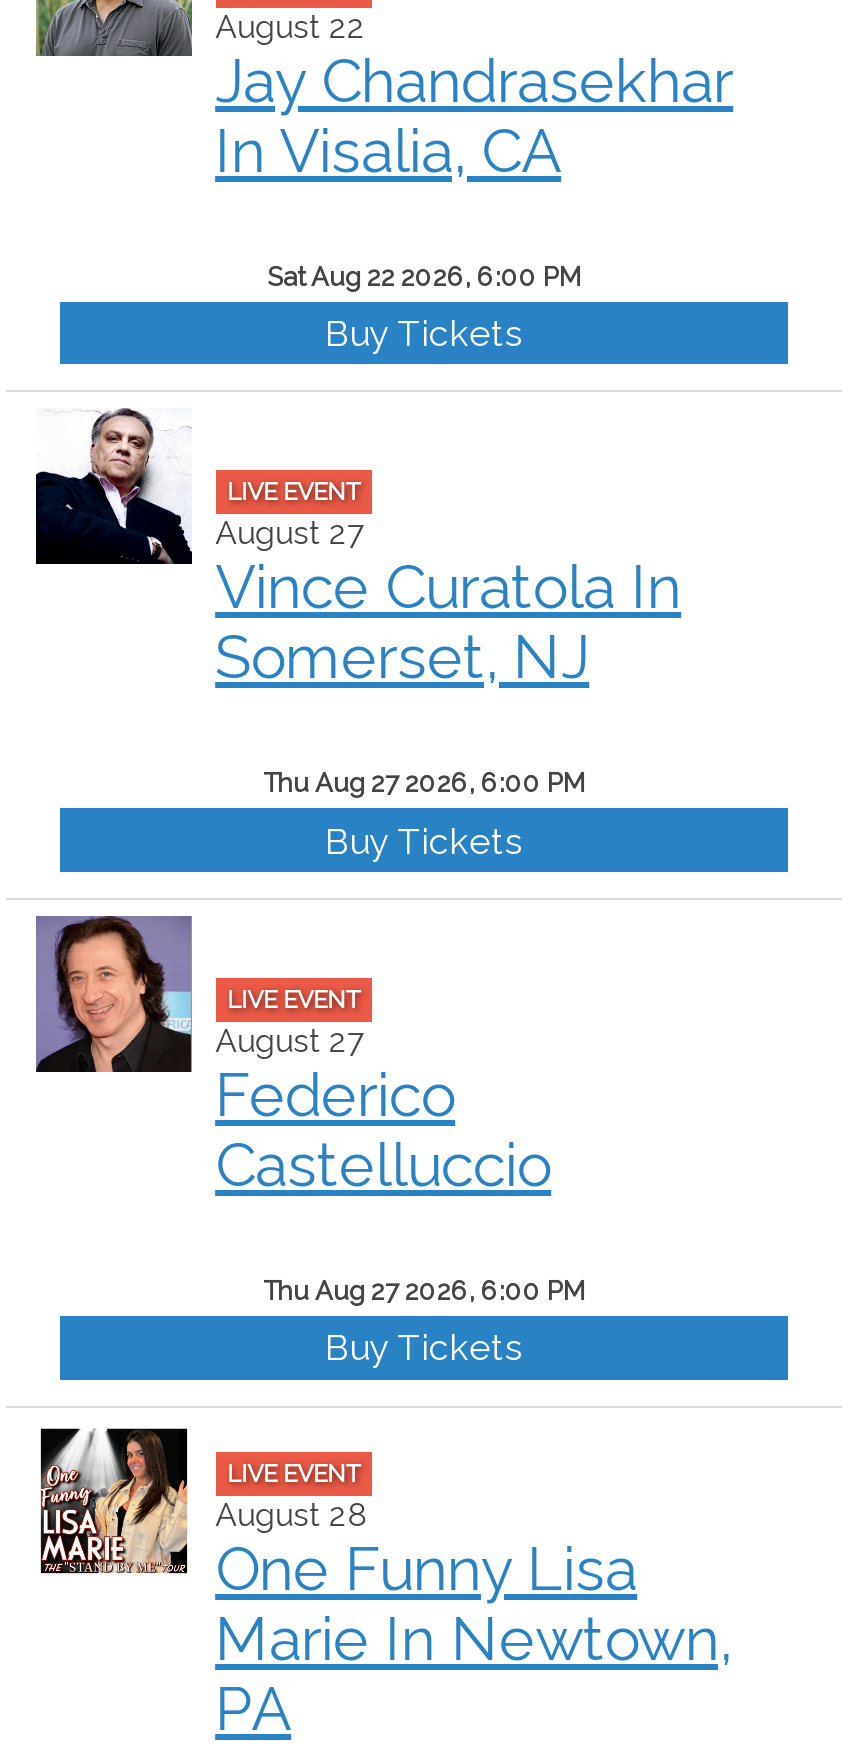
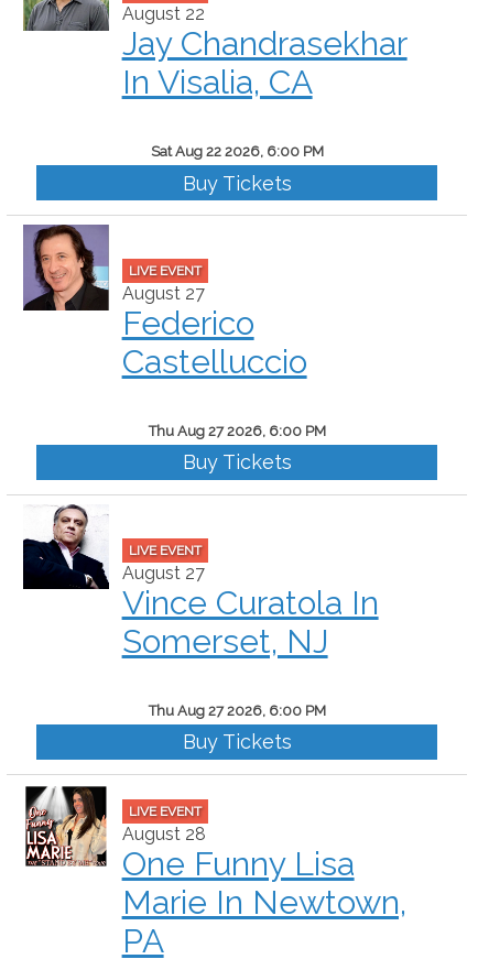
moved [36,408,681,692] -> [23,504,378,660]: [image] | Vince Curatola In | Somerset, NJ
moved [34,914,551,1200] -> [22,224,307,381]: [image] | Federico | Castelluccio

